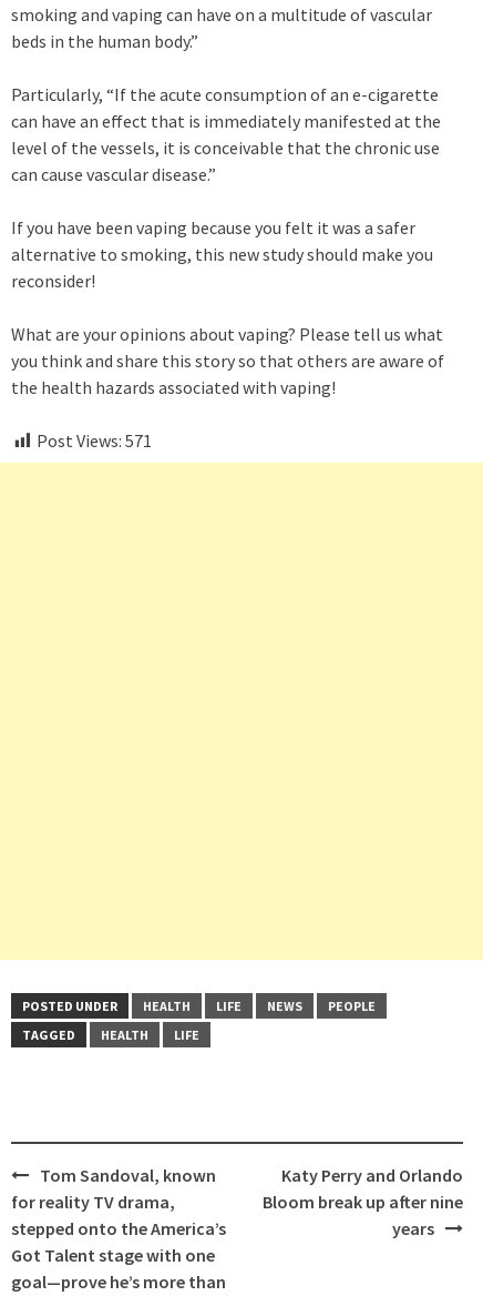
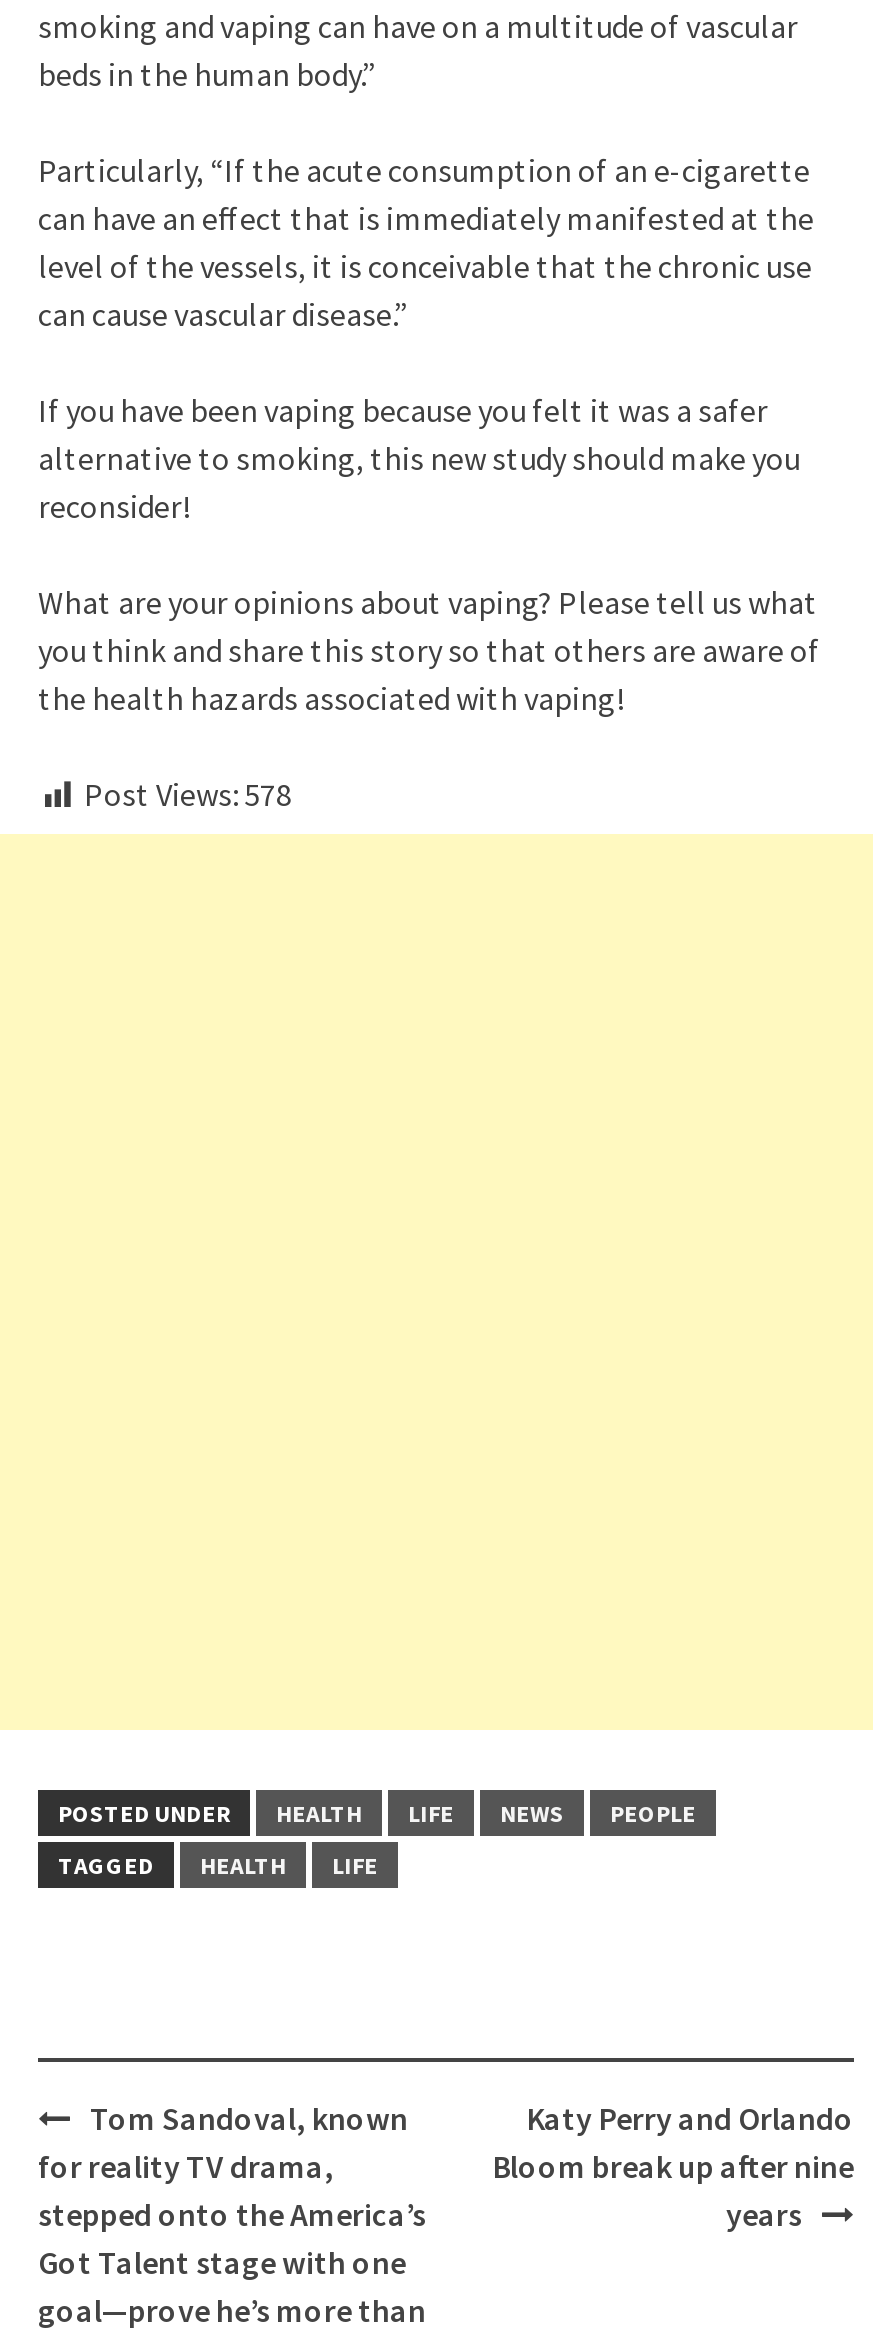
[37,429,152,451] Post Views: 571 -> [84,773,292,813] Post Views: 578

